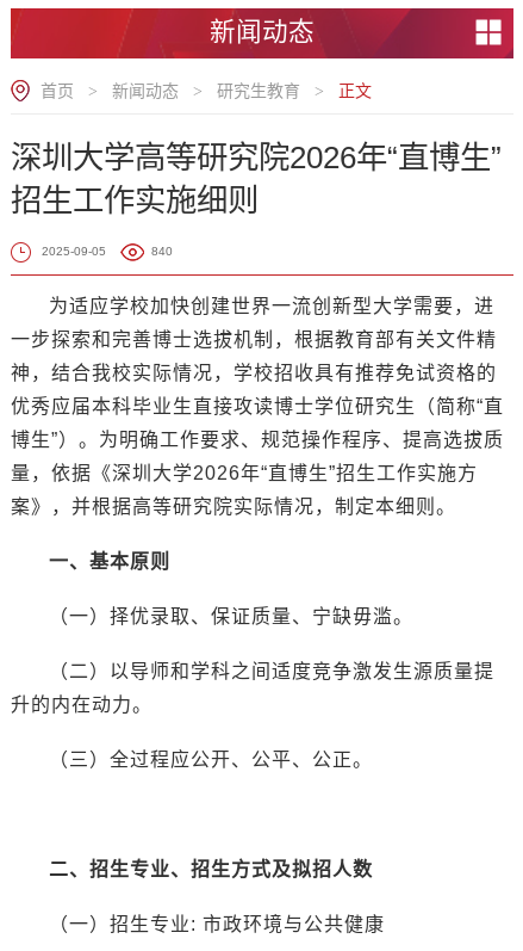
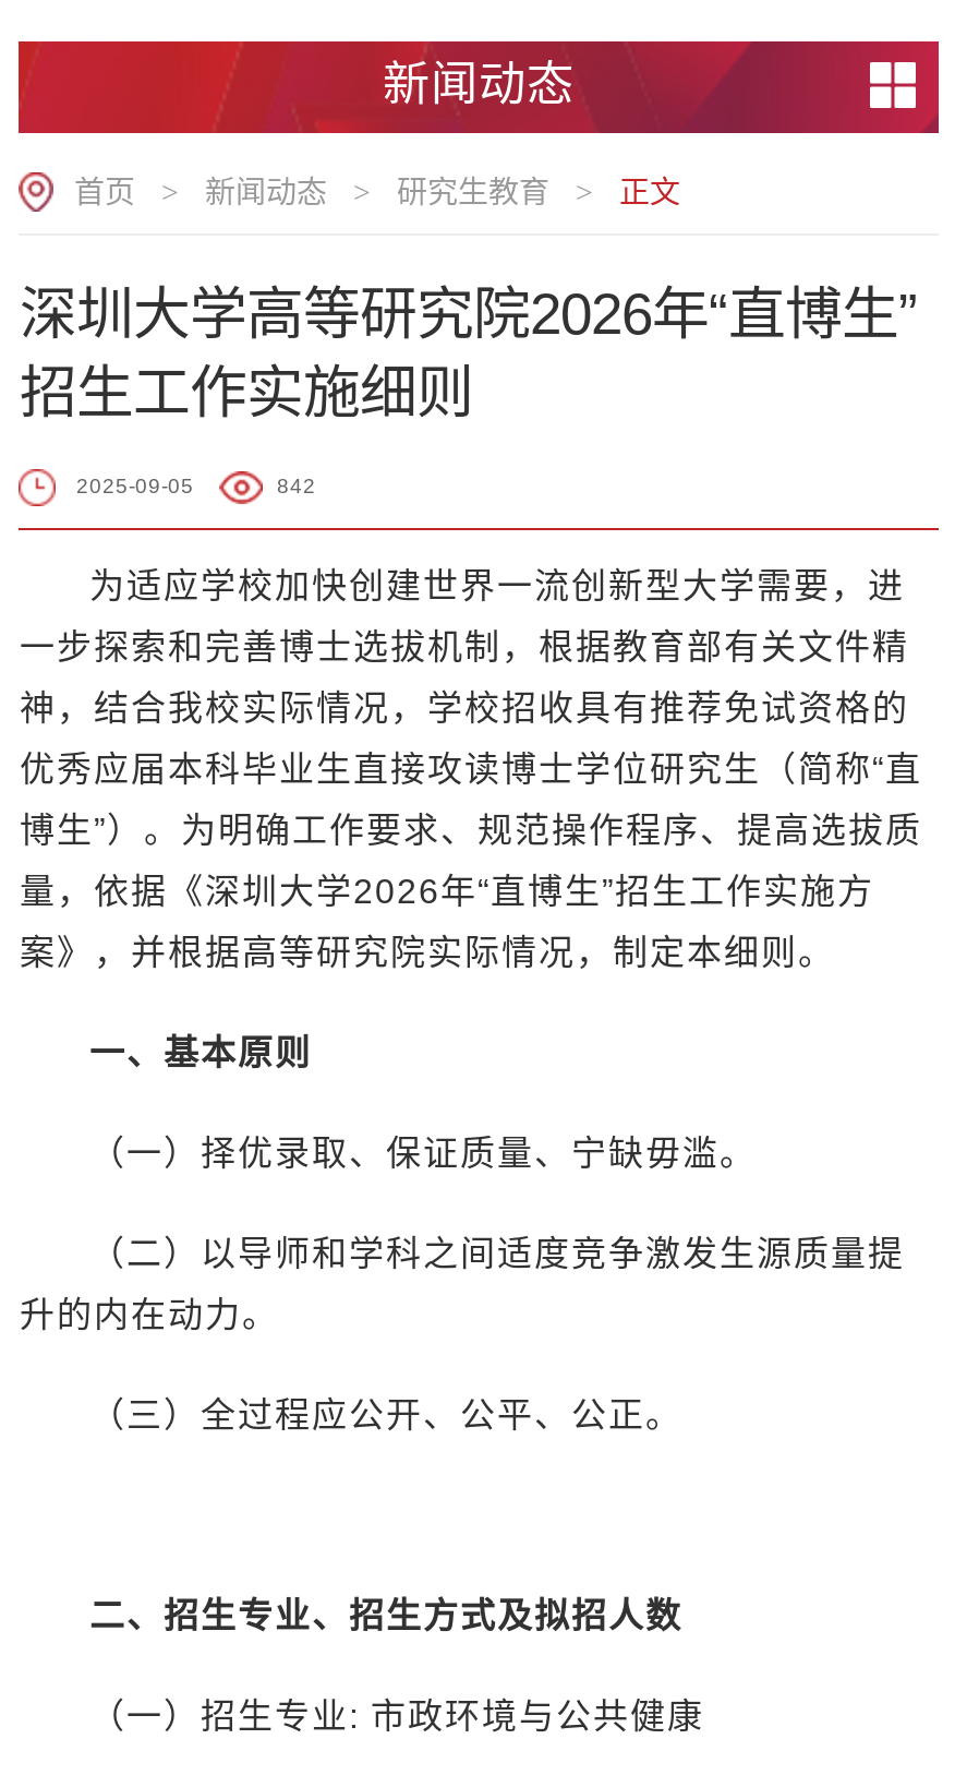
[152,244,173,258] 840 -> [277,473,316,497] 842

